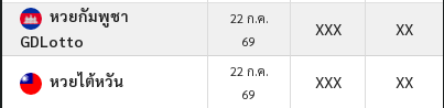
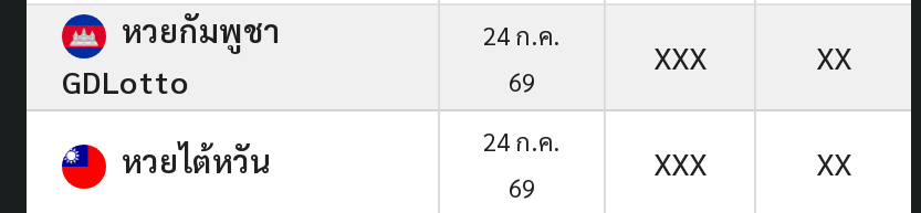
[230,10,268,26] 22 ก.ค. -> [483,18,561,51] 24 ก.ค.
[230,63,268,79] 22 ก.ค. -> [483,124,561,157] 24 ก.ค.

